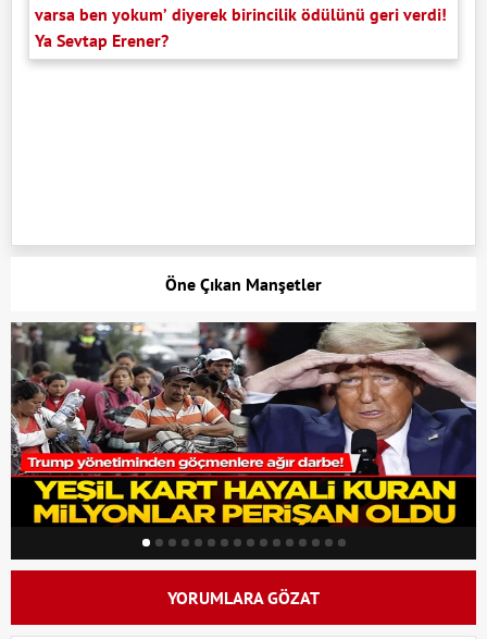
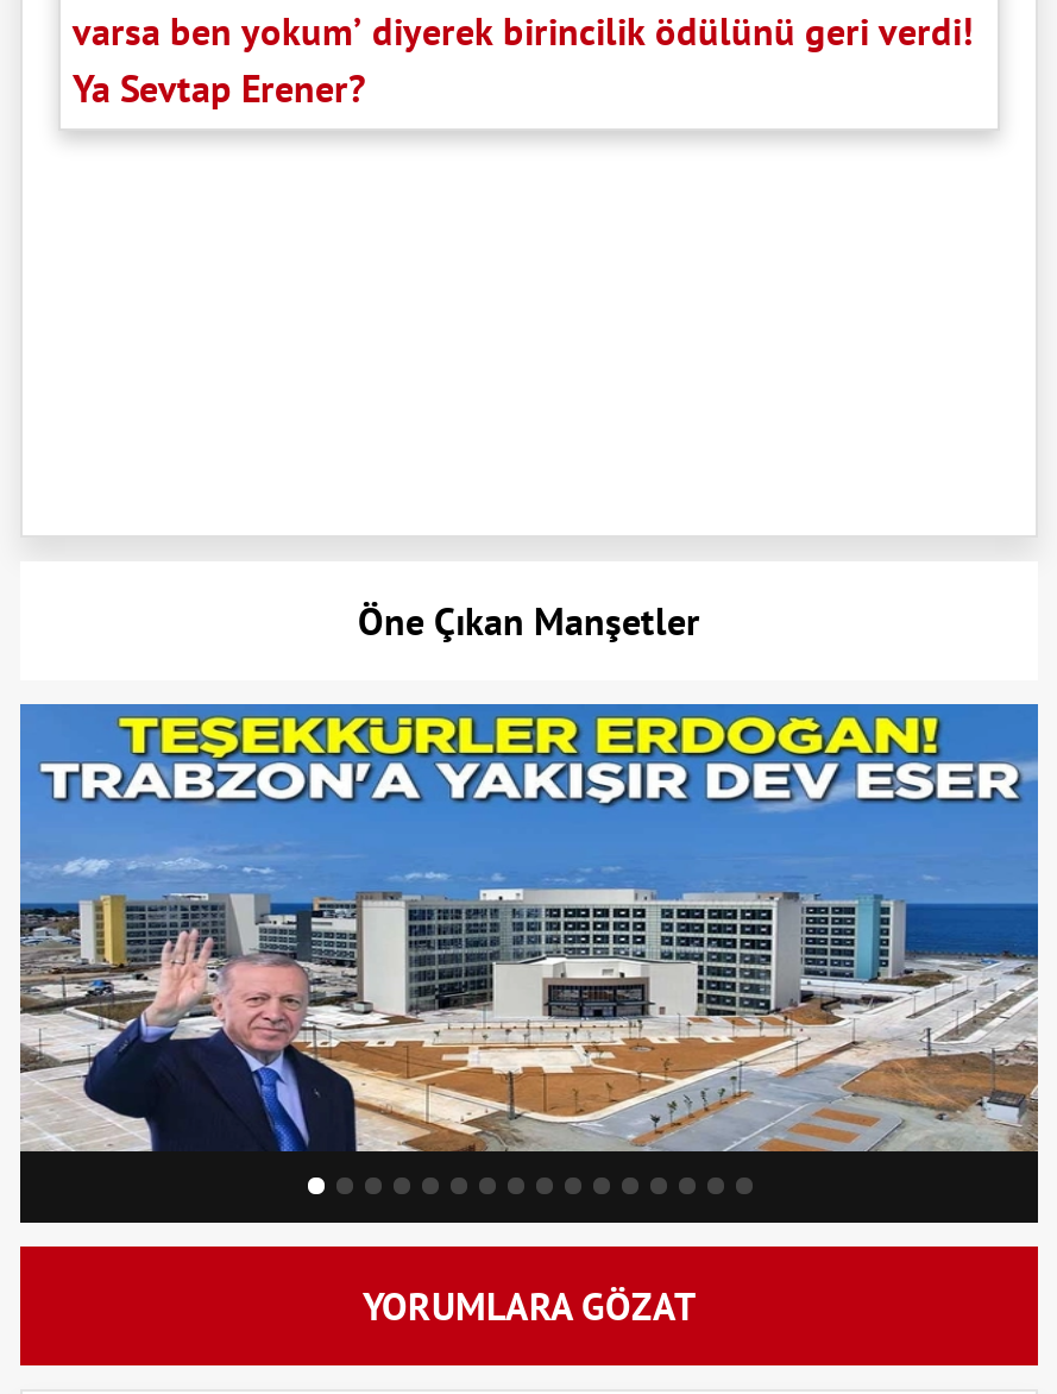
[10,321,477,527] [image] -> [18,702,1040,1154] [image]

